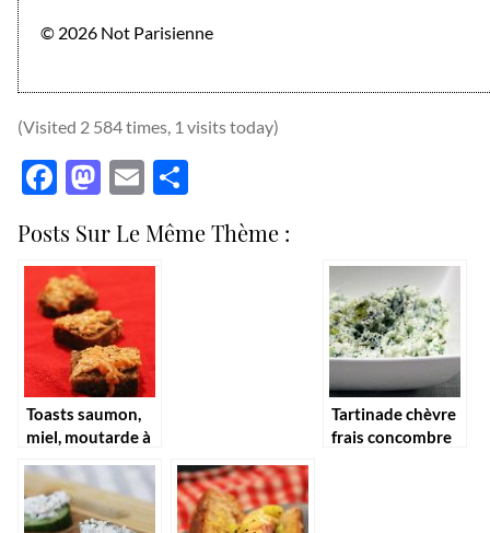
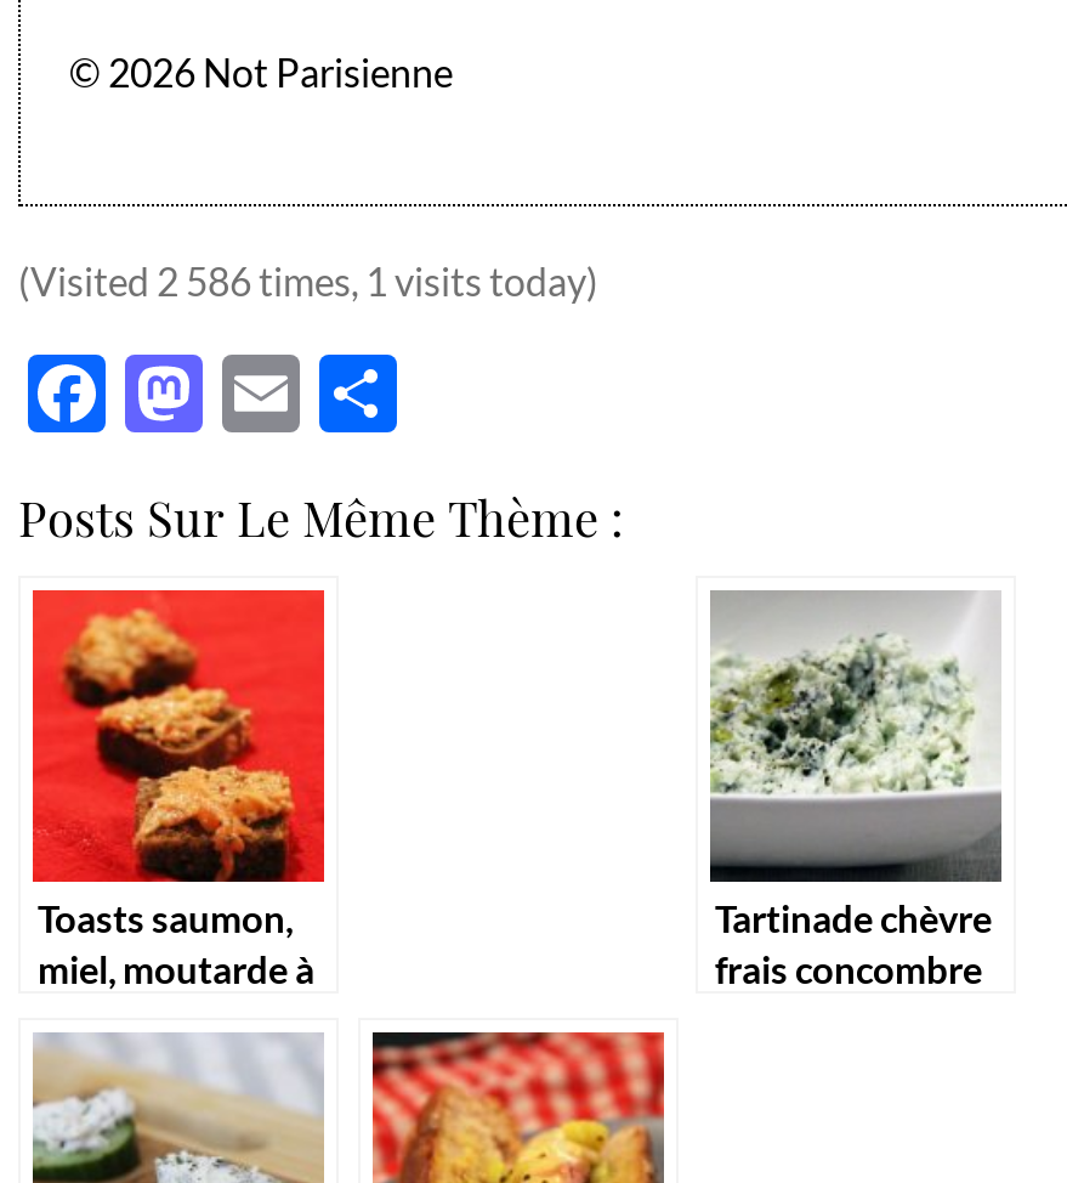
[17,116,279,137] (Visited 2 584 times, 1 visits today) -> [18,258,598,304] (Visited 2 586 times, 1 visits today)

